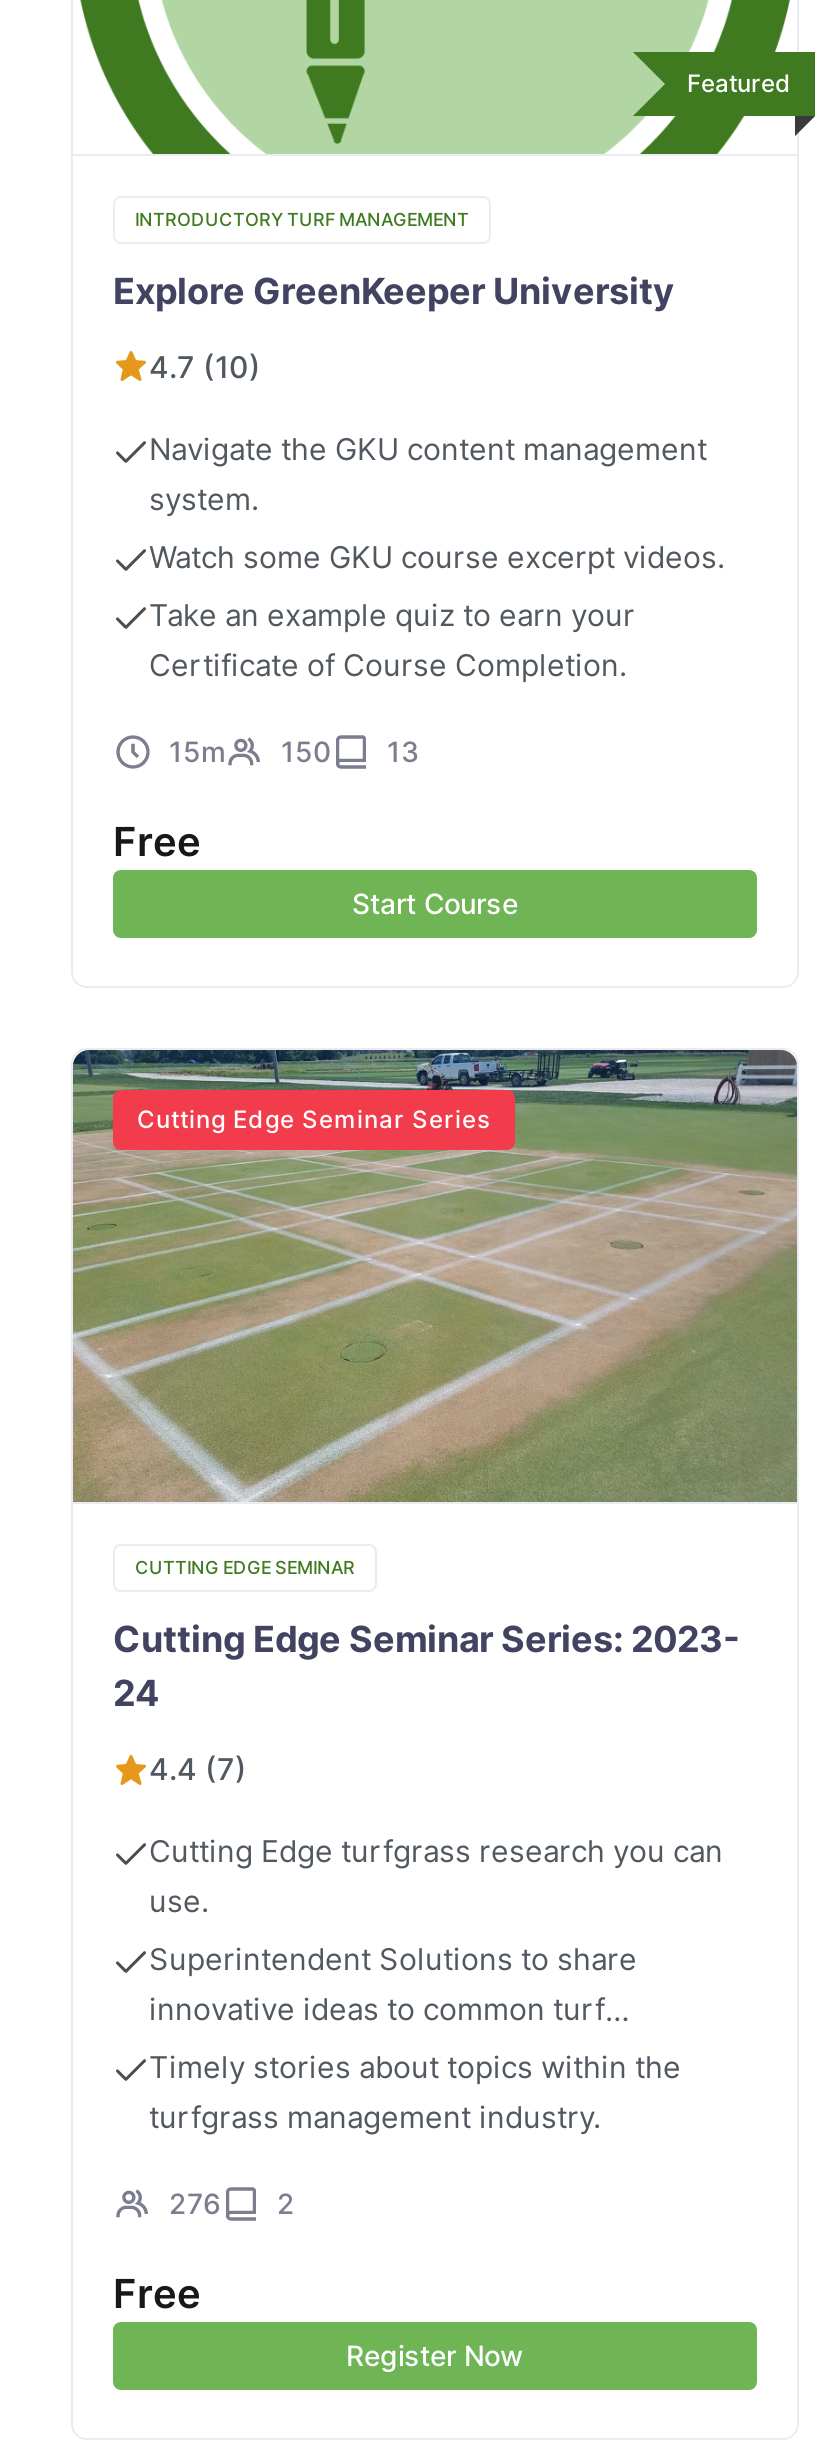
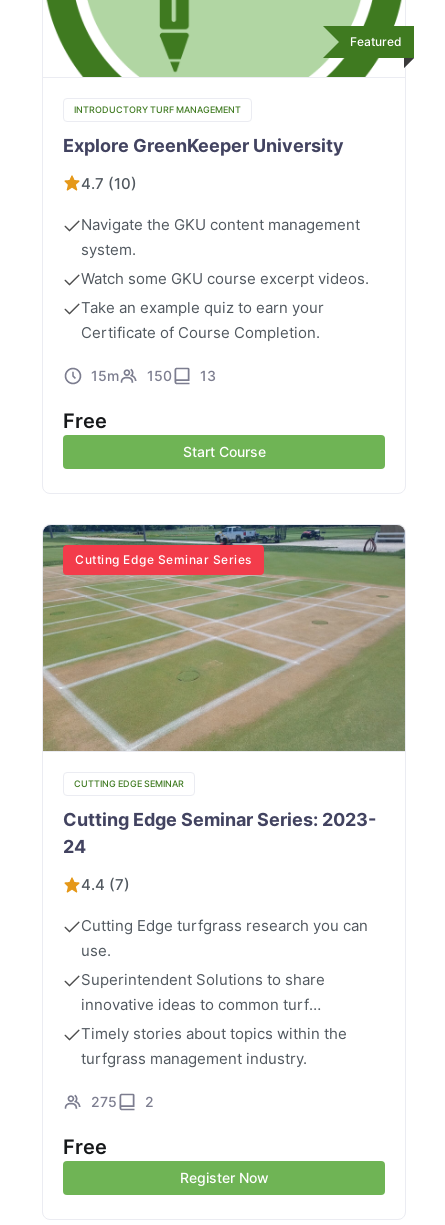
[169,2187,295,2221] 276 2 -> [91,1093,154,1110] 275 2

